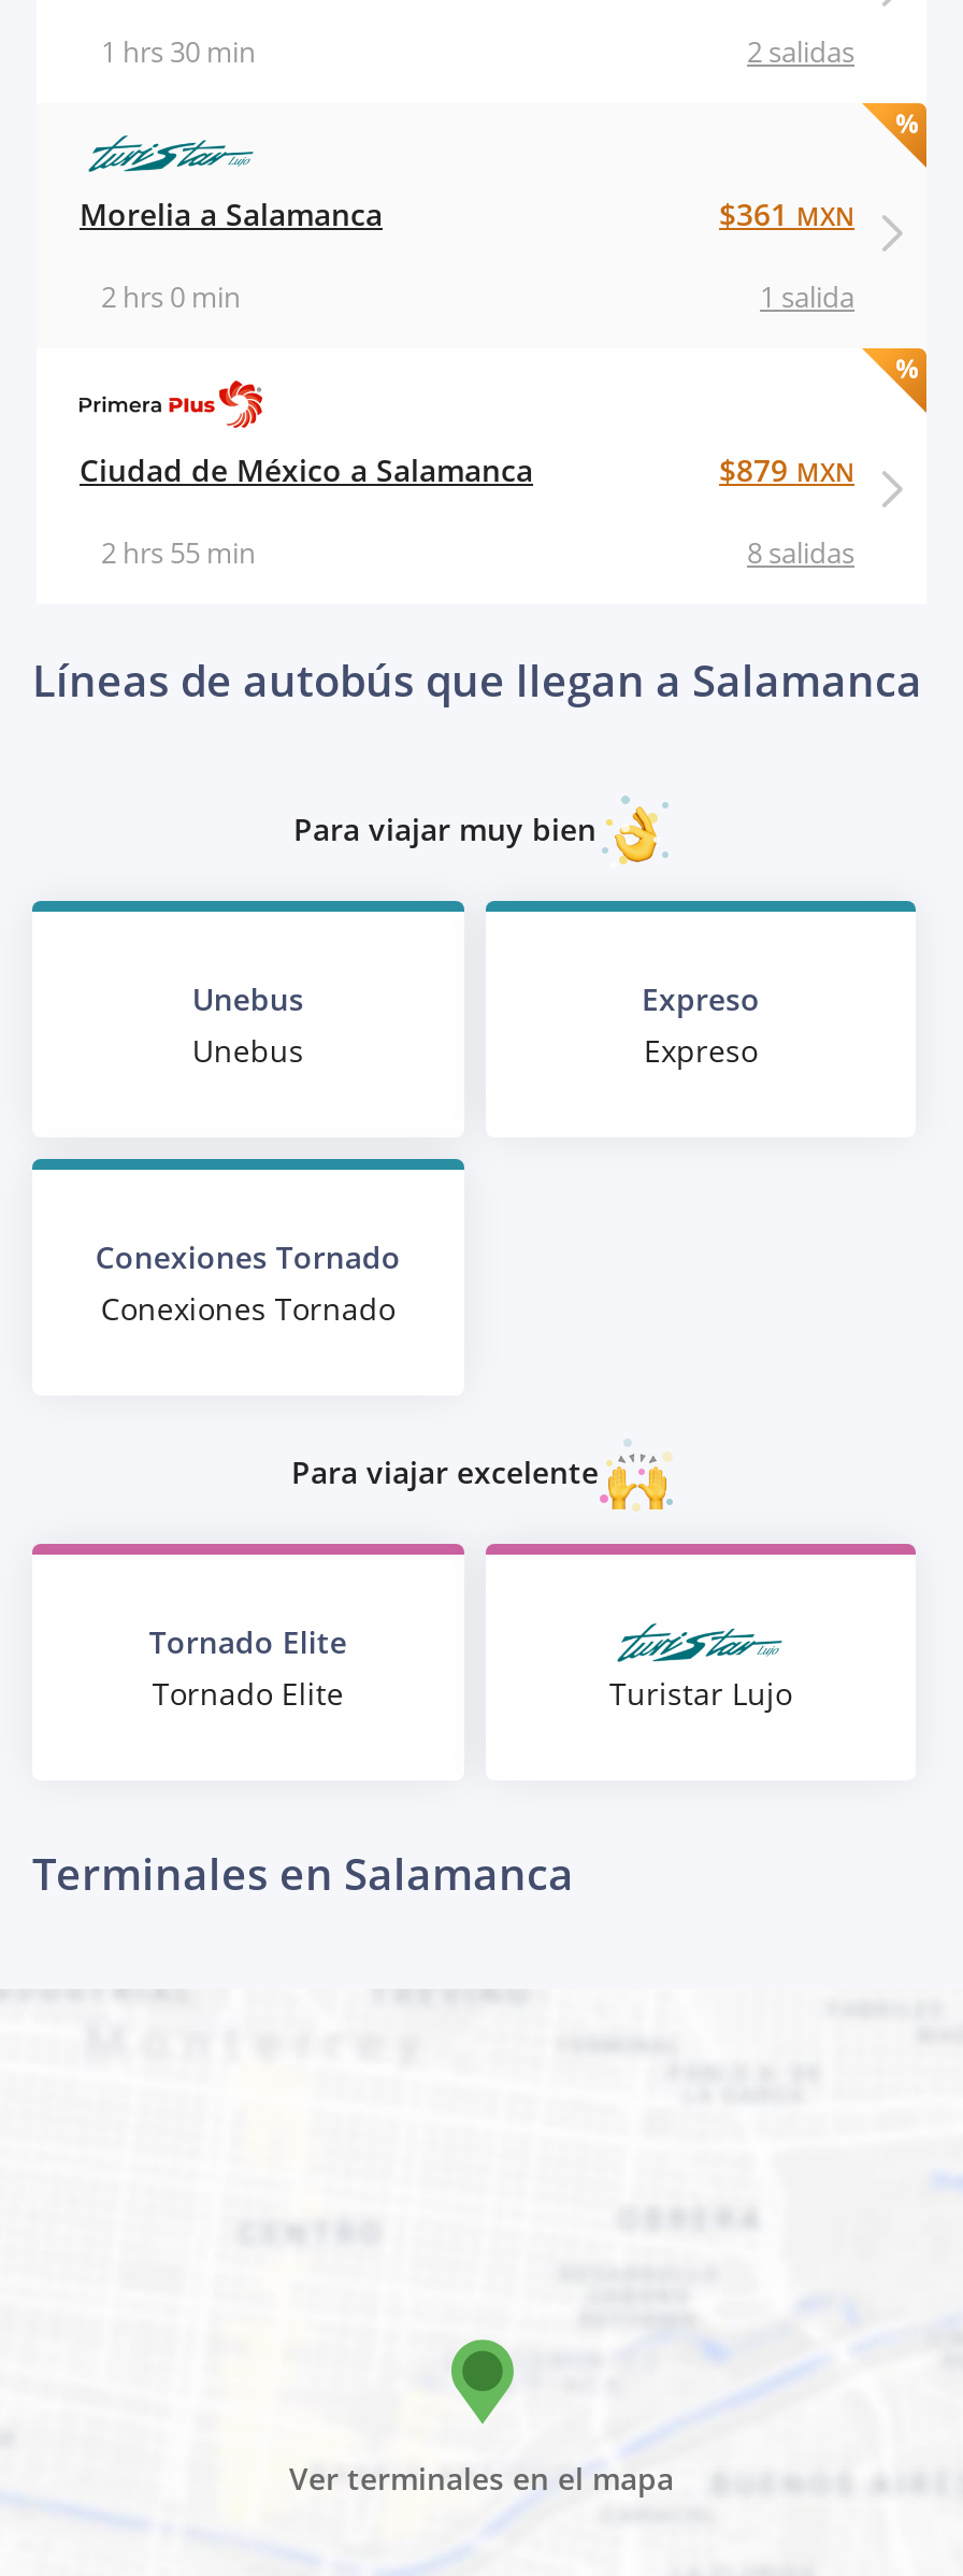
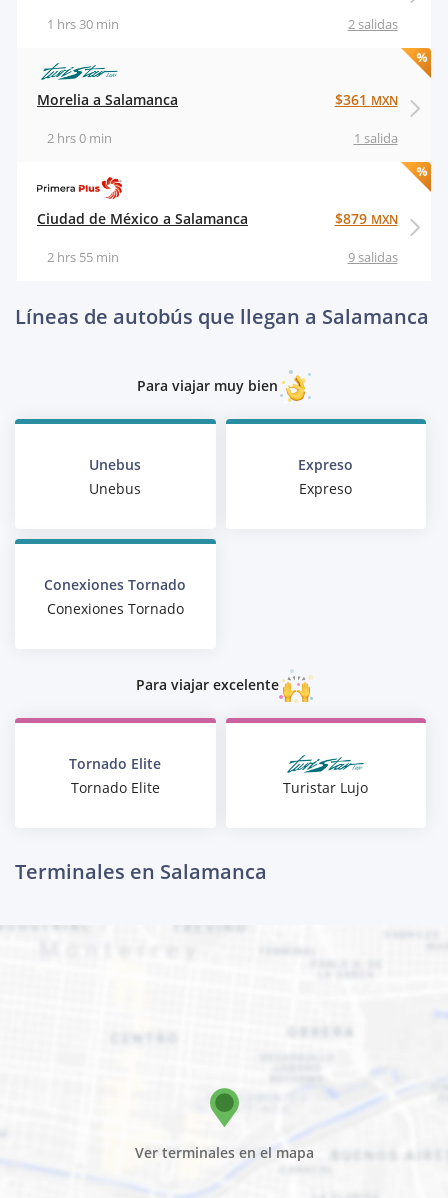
[747,534,854,573] 8 salidas -> [347,248,397,266] 9 salidas

